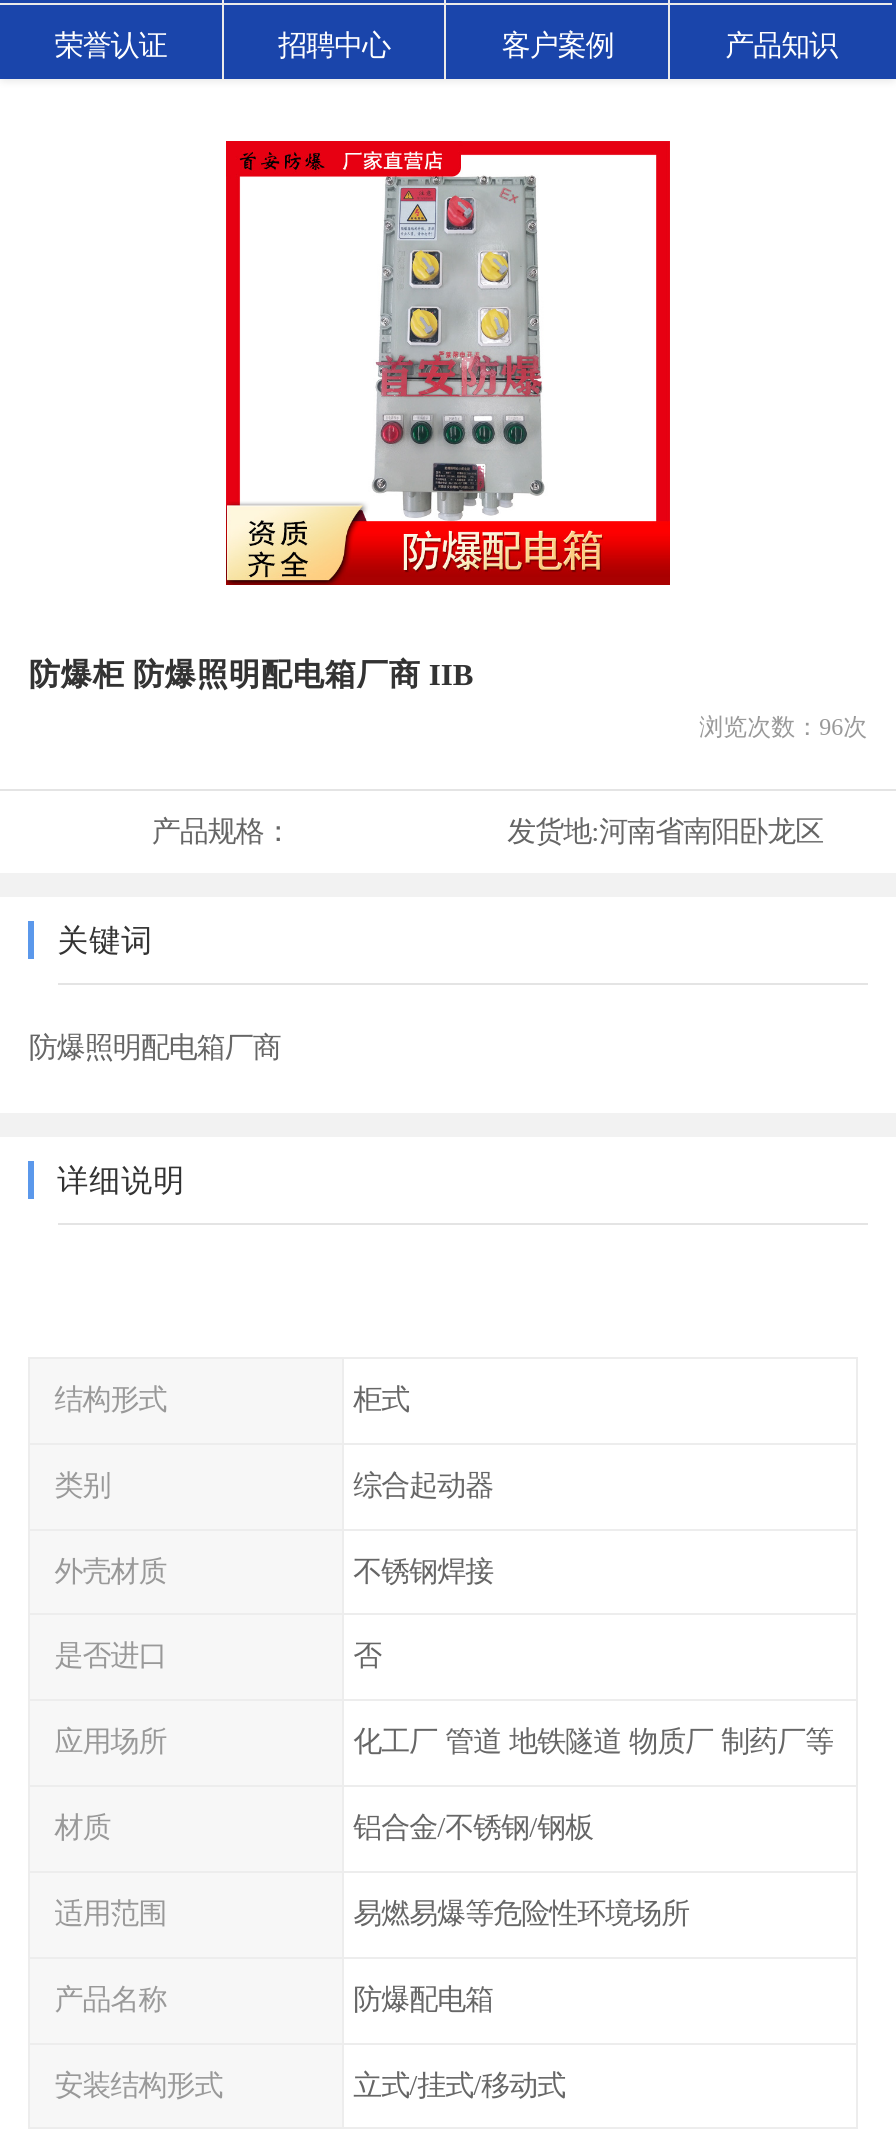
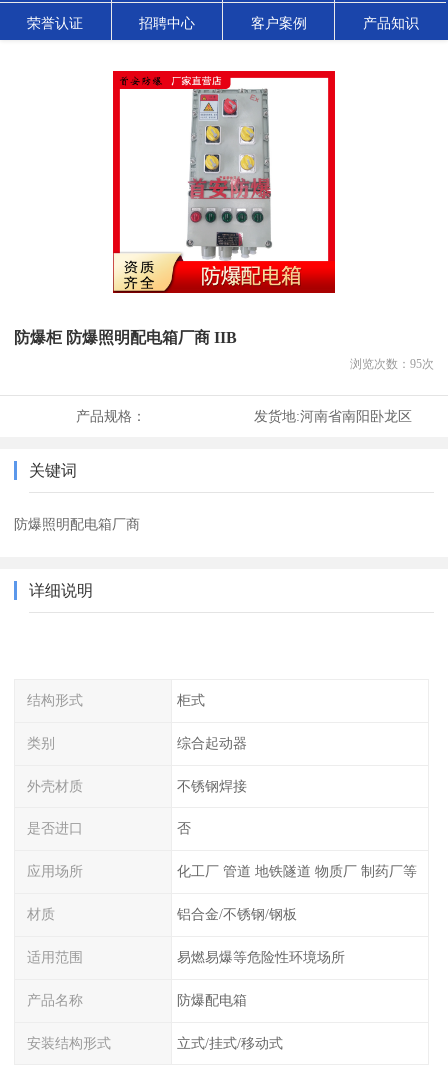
[699,713,867,741] 浏览次数：96次 -> [350,357,434,371] 浏览次数：95次

